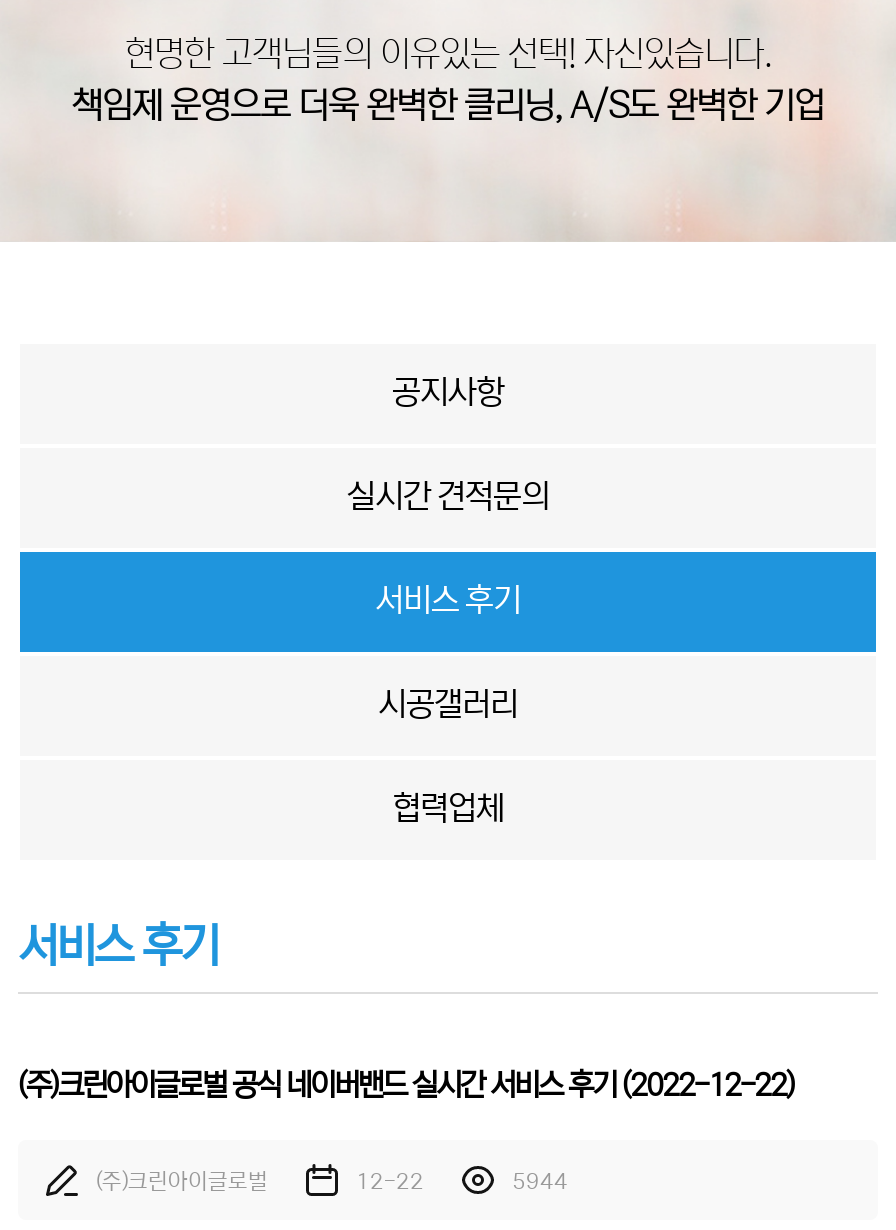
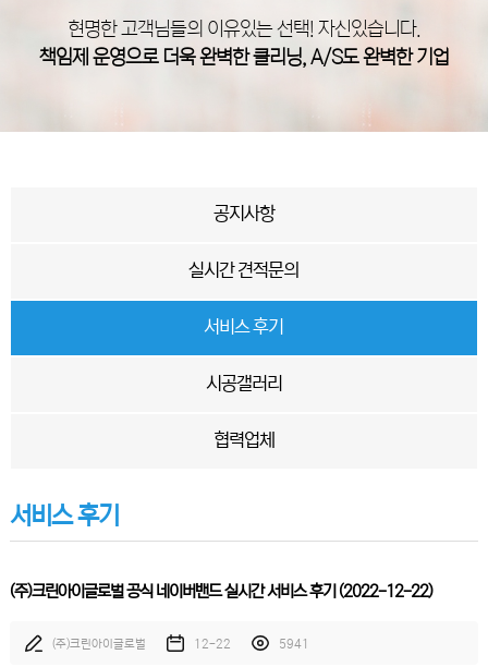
[512,1169,588,1193] 5944 -> [279,637,320,650] 5941

